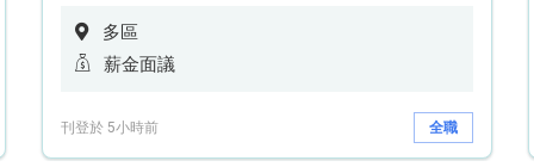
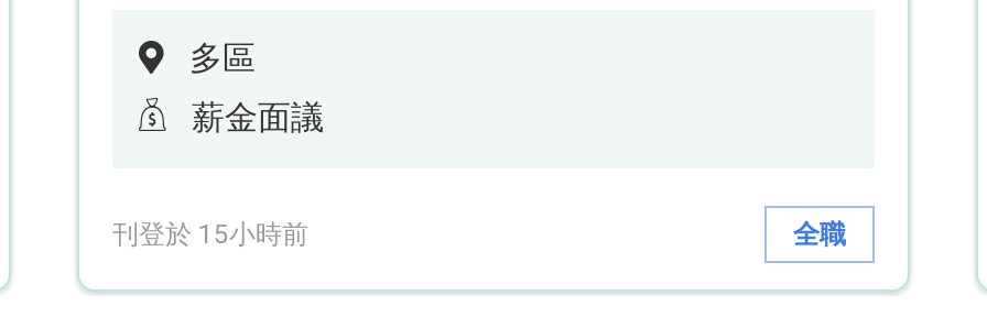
[61,119,159,135] 刊登於 5小時前 -> [112,218,308,249] 刊登於 15小時前

